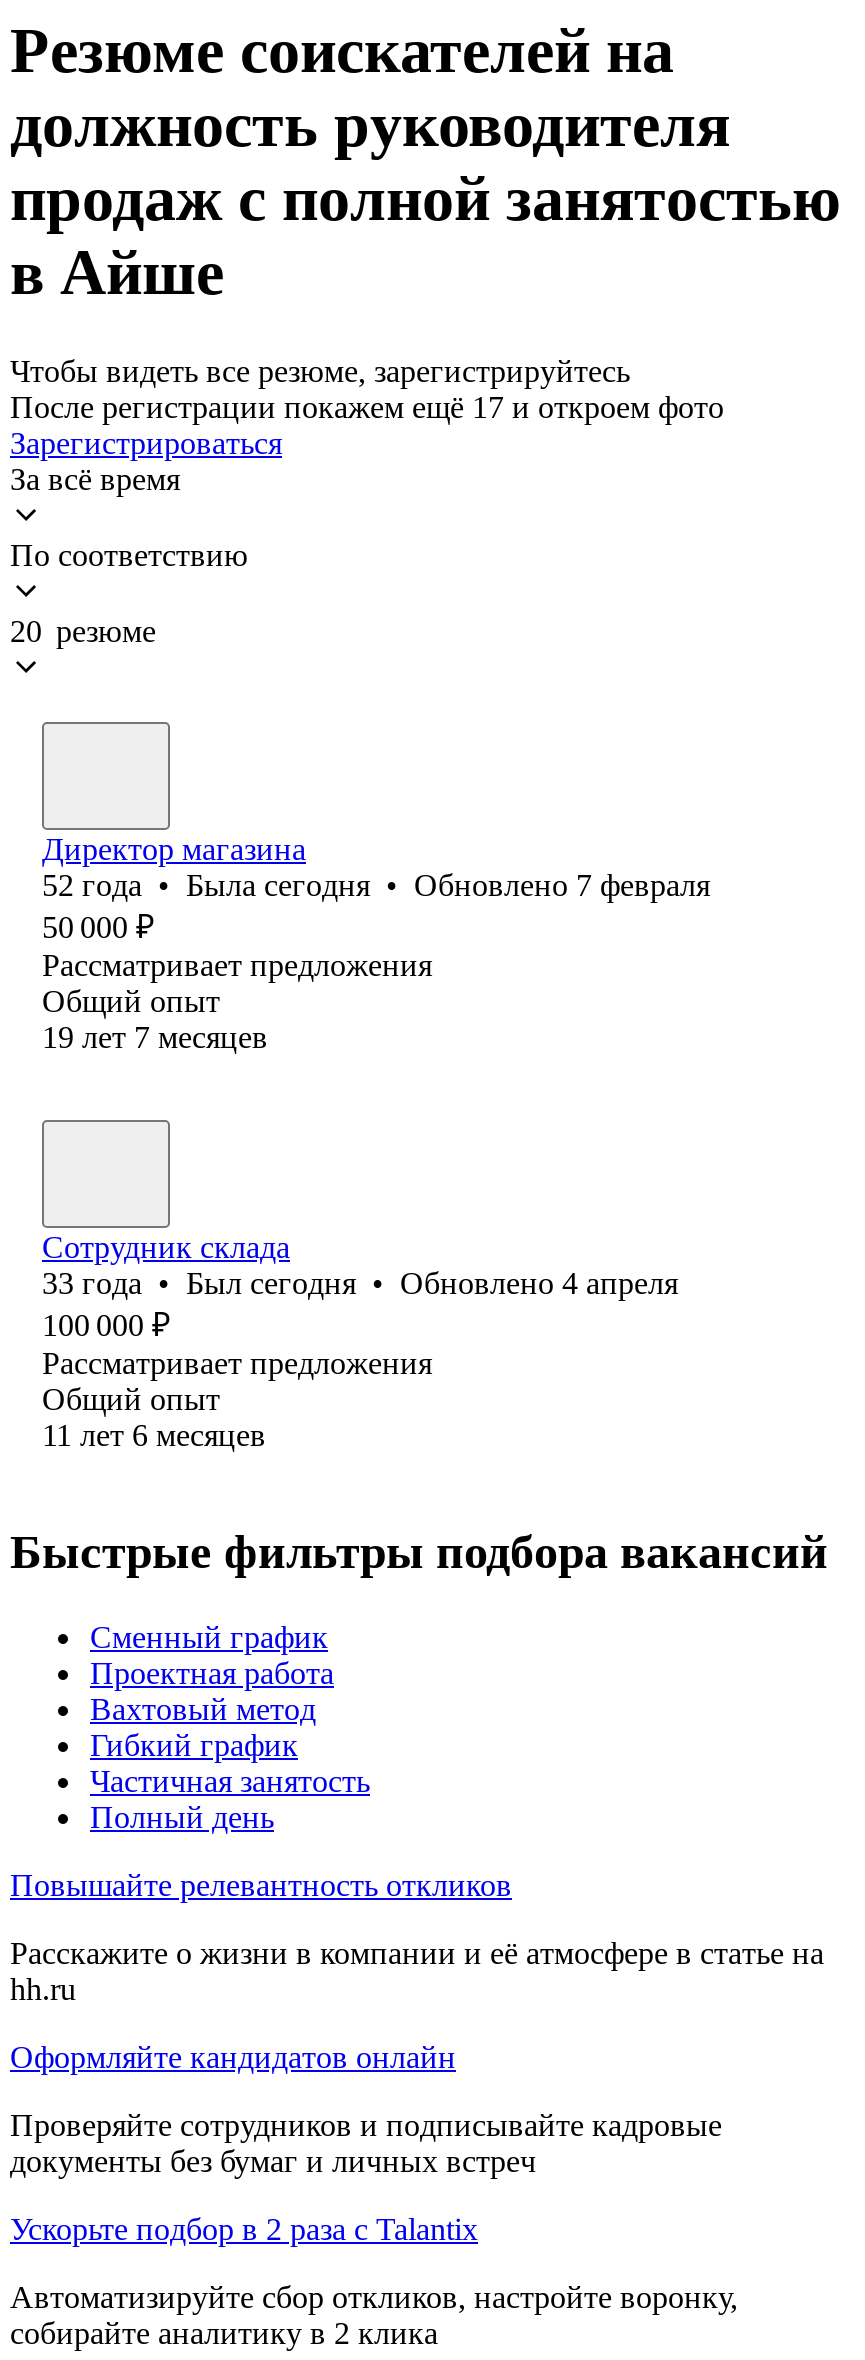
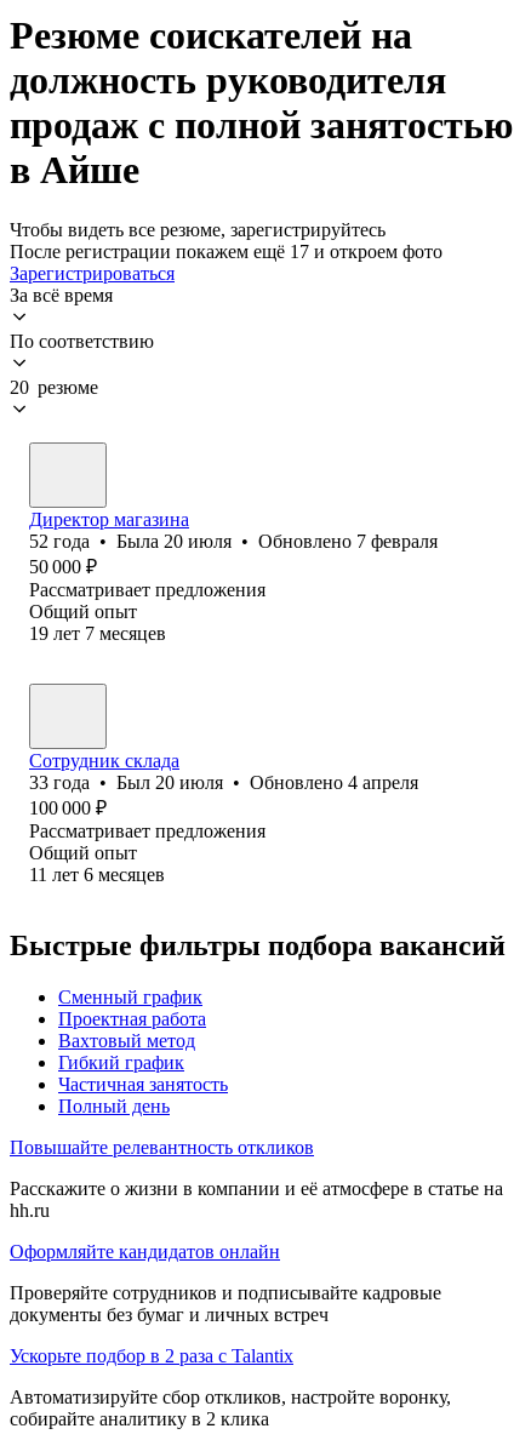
[42,868,710,902] 52 года • Была сегодня • Обновлено 7 февраля -> [29,531,438,551] 52 года • Была 20 июля • Обновлено 7 февраля
[42,1266,678,1300] 33 года • Был сегодня • Обновлено 4 апреля -> [29,772,418,793] 33 года • Был 20 июля • Обновлено 4 апреля

